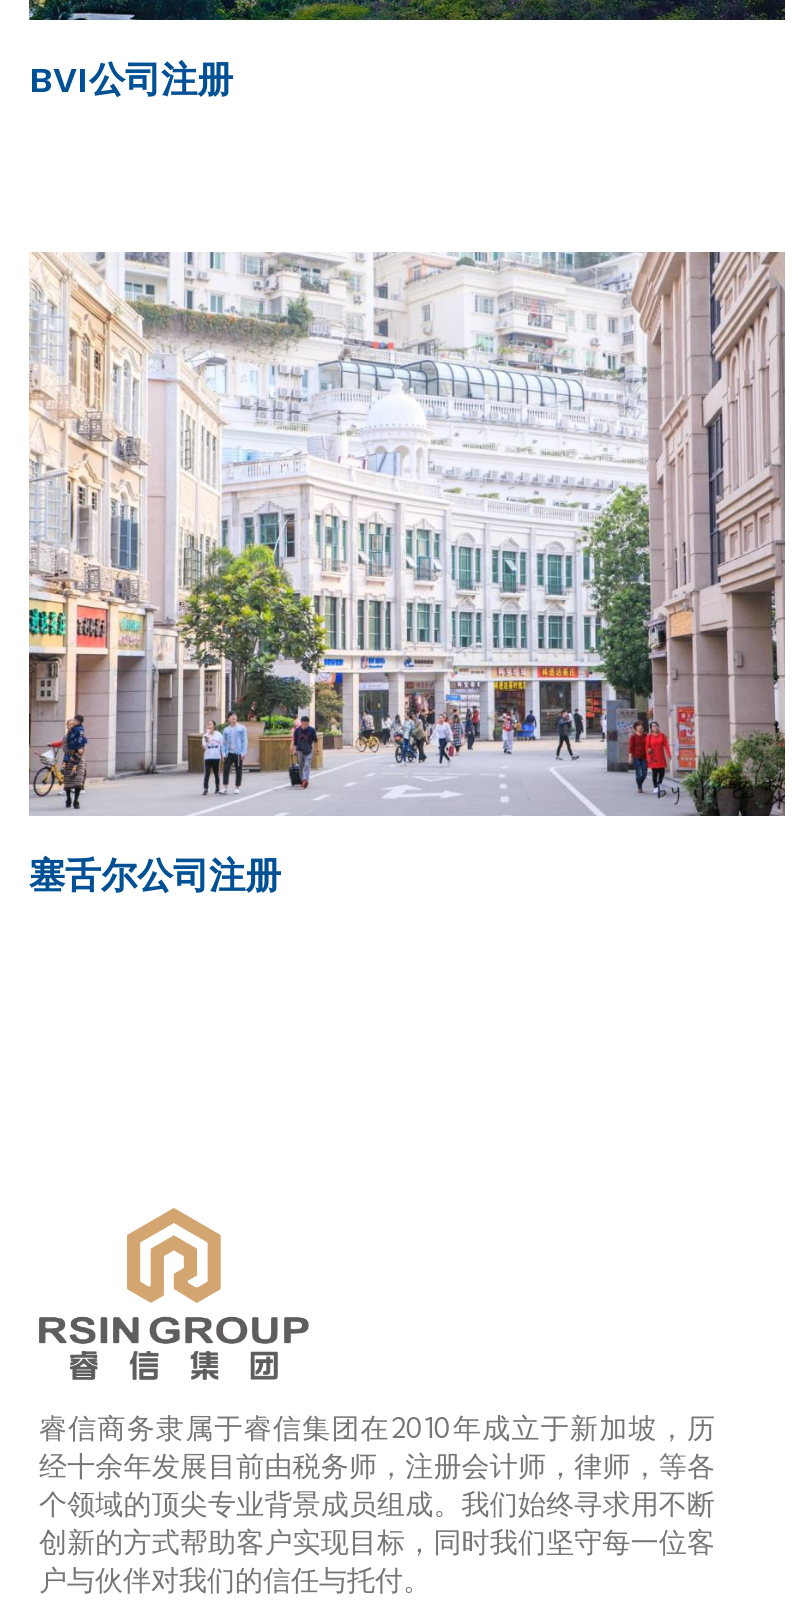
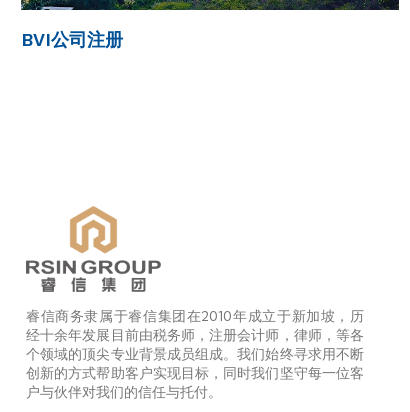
[27,250,787,896] [image] | 塞舌尔公司注册 -> none

